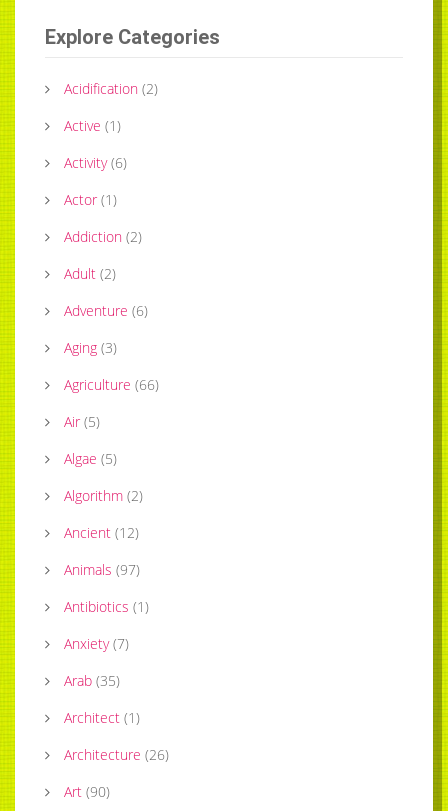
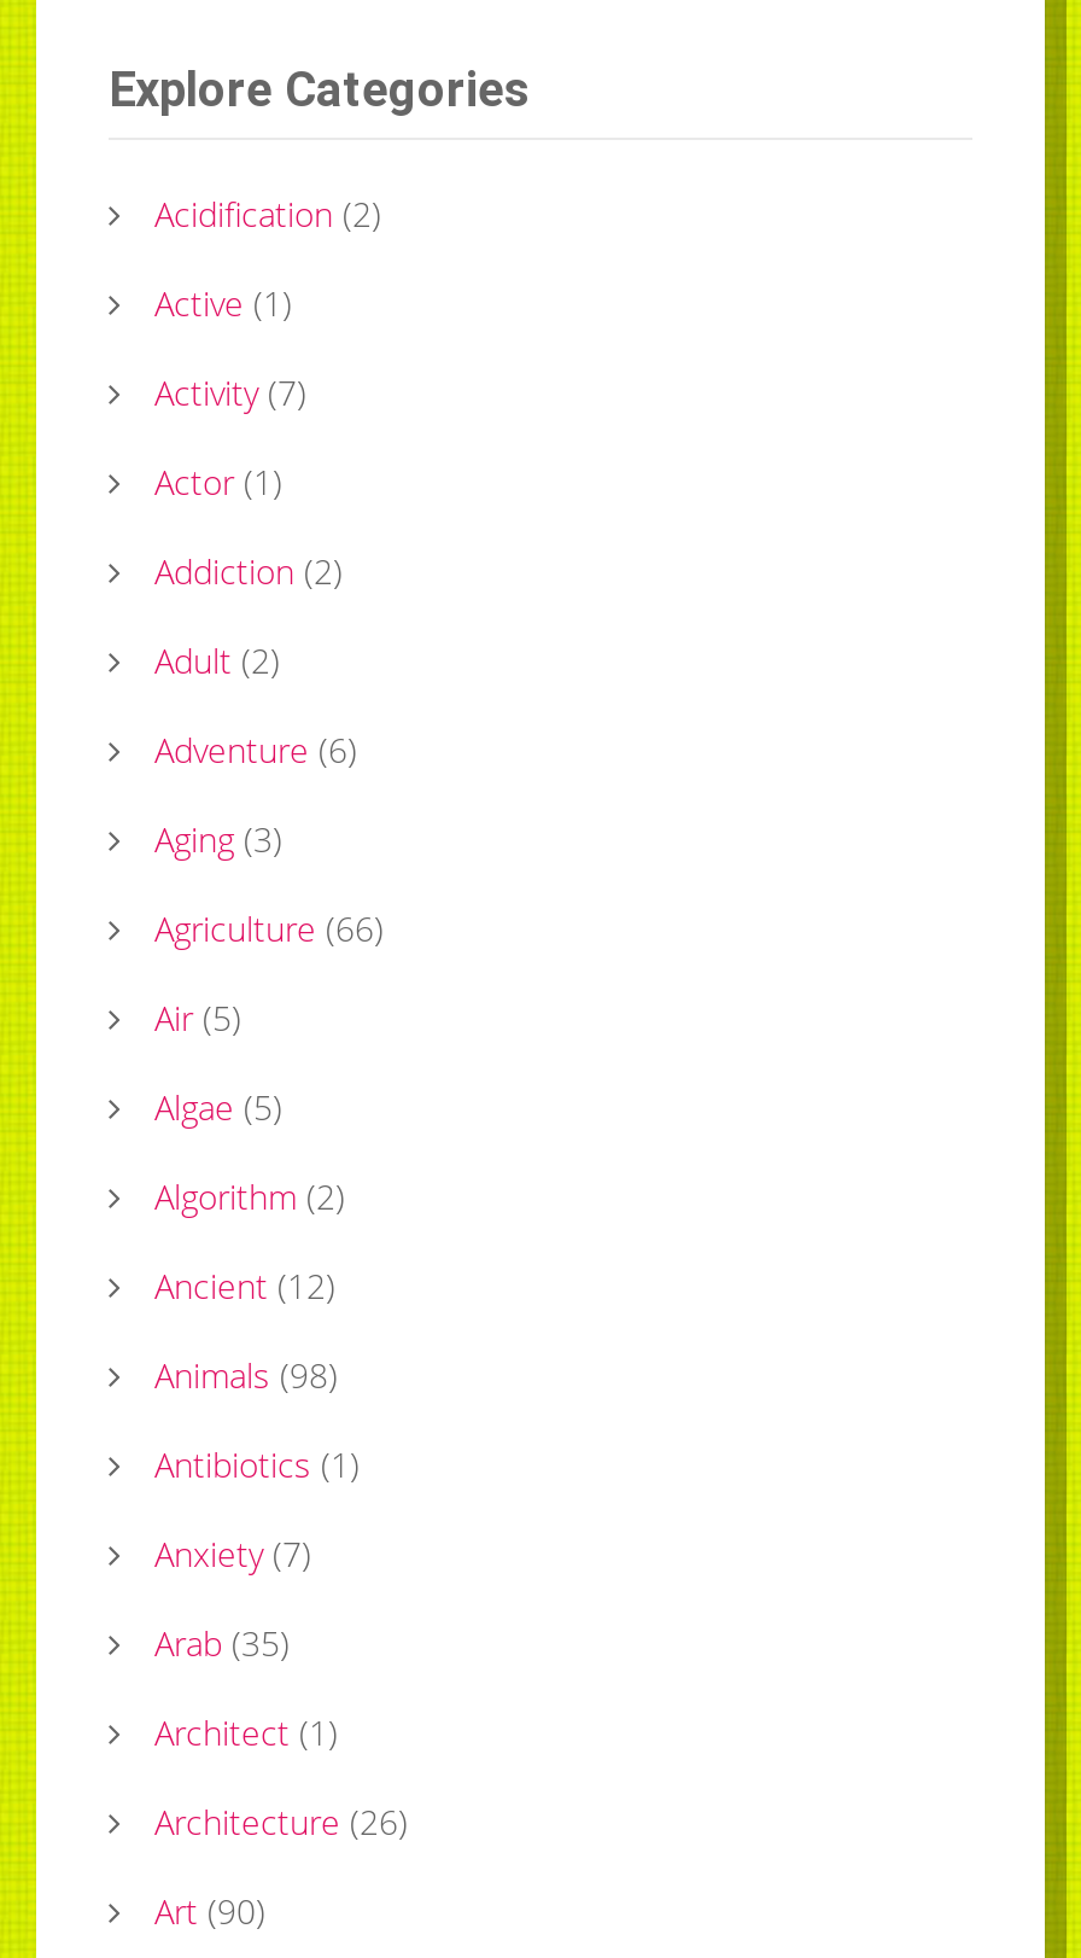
[64,153,127,172] Activity (6) -> [154,370,306,416] Activity (7)
[64,560,140,579] Animals (97) -> [154,1353,338,1399] Animals (98)

